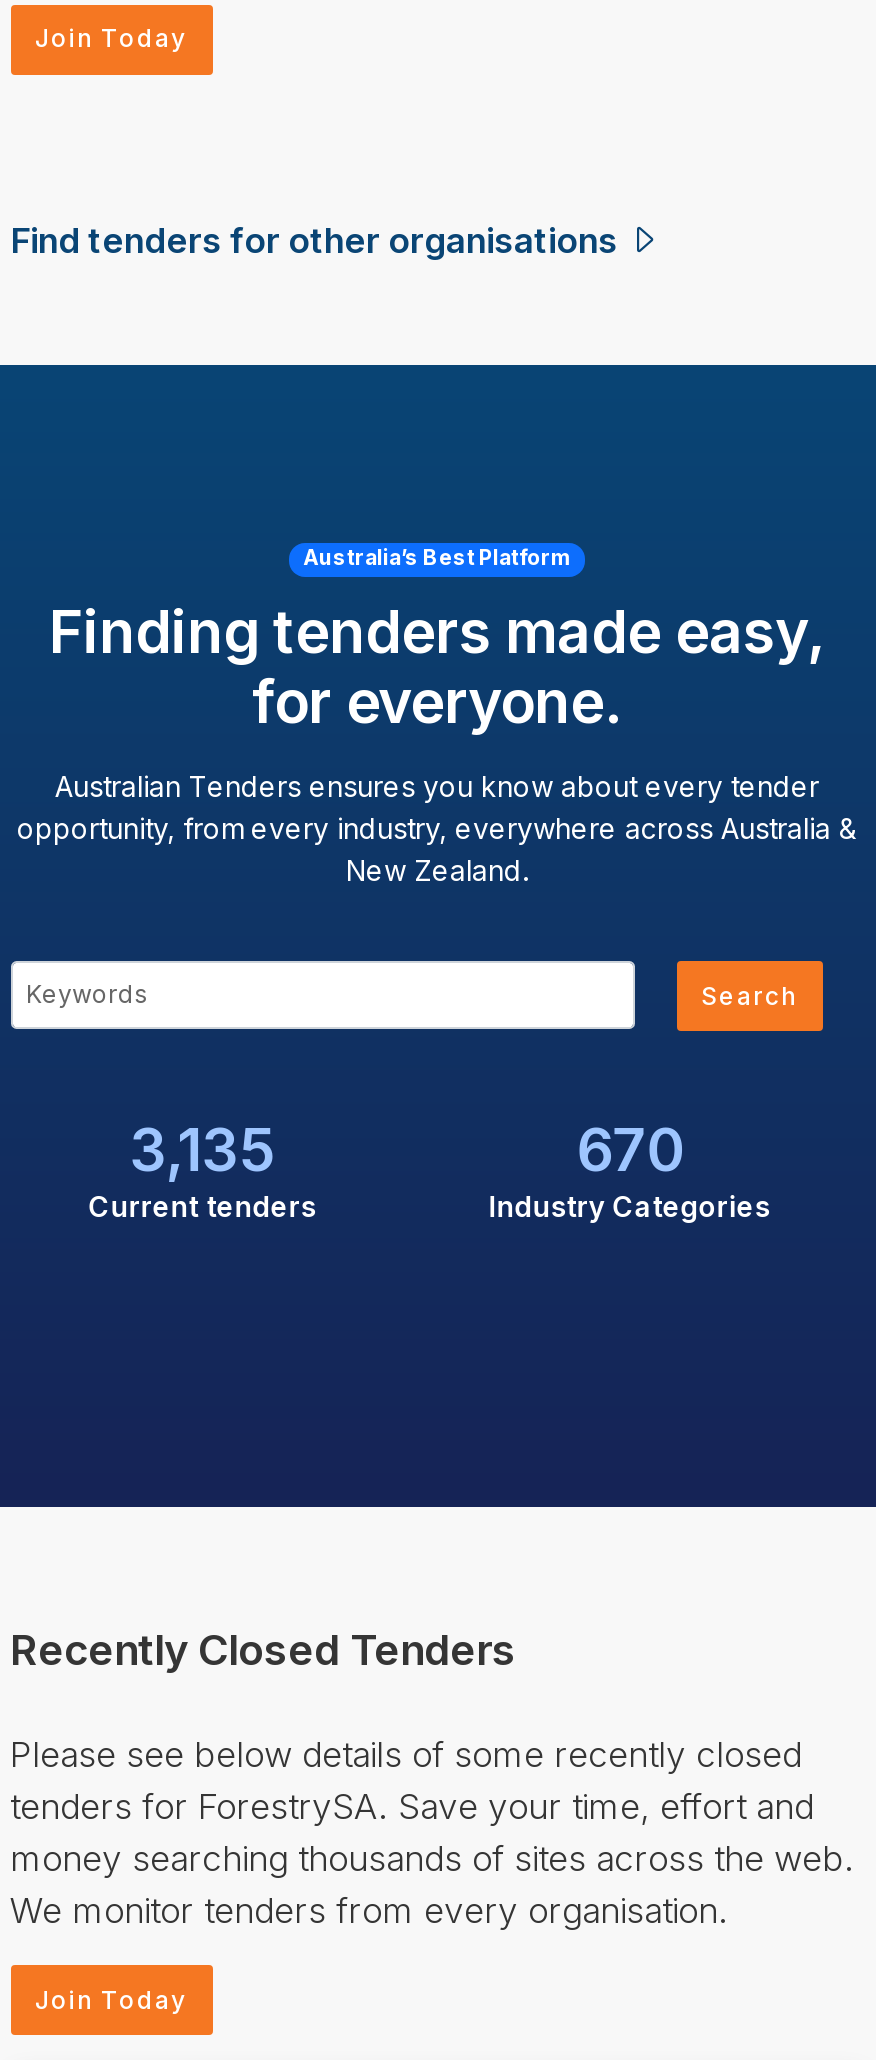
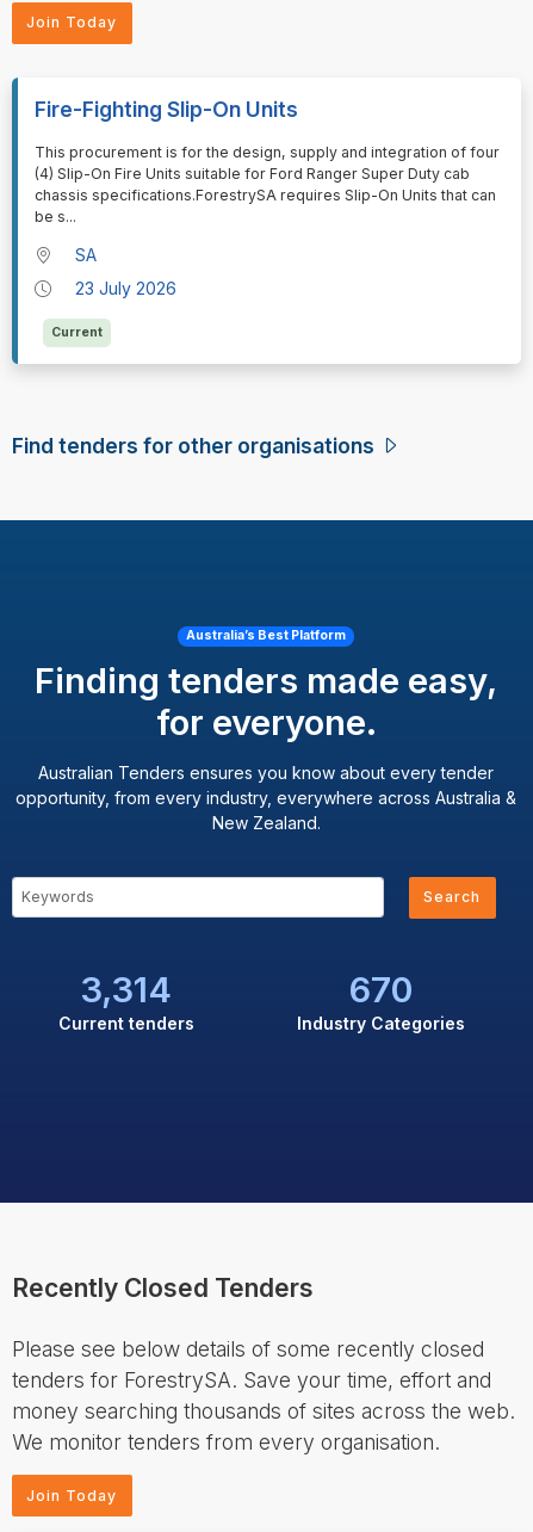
none -> [11,76,499,365] [image] | Fire-Fighting Slip-On Units | This procurement is for the design, supply and integration of four | (4) Slip-On Fire Units suitable for Ford Ranger Super Duty cab | chassis specifications.ForestrySA requires Slip-On Units that can | be s... | SA | 23 July 2026 | Current
[129,1116,275,1186] 3,135 -> [80,968,172,1010] 3,314

